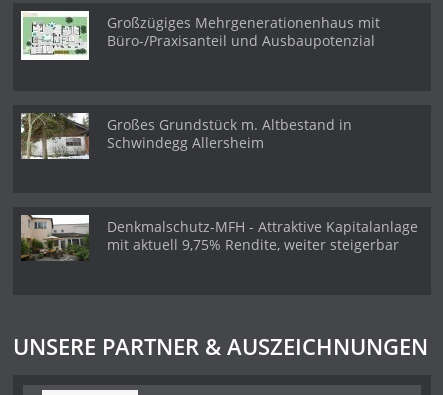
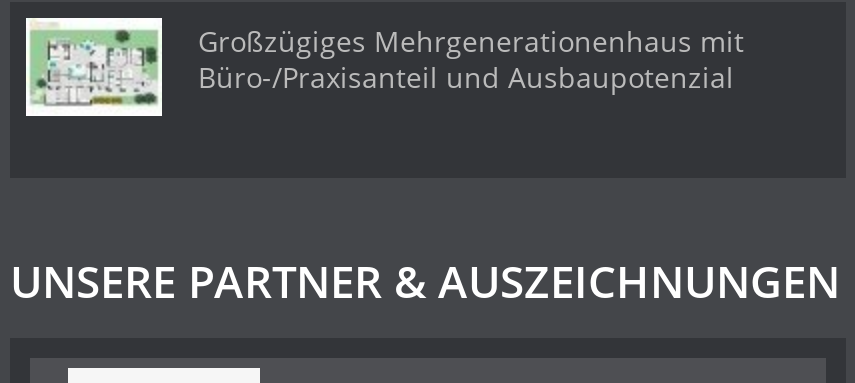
[20,112,352,160] [image] | Großes Grundstück m. Altbestand in | Schwindegg Allersheim -> none
[20,215,418,264] [image] | Denkmalschutz-MFH - Attraktive Kapitalanlage | mit aktuell 9,75% Rendite, weiter steigerbar -> none

